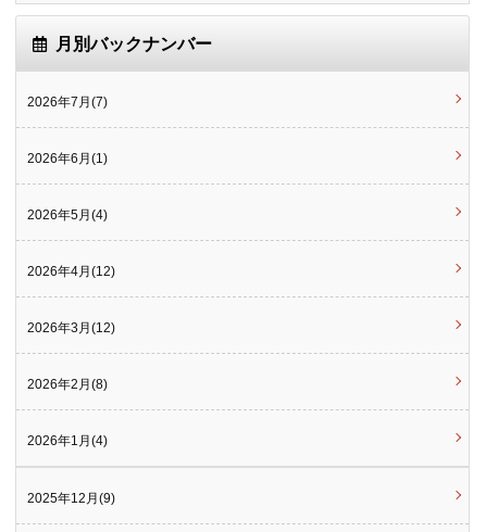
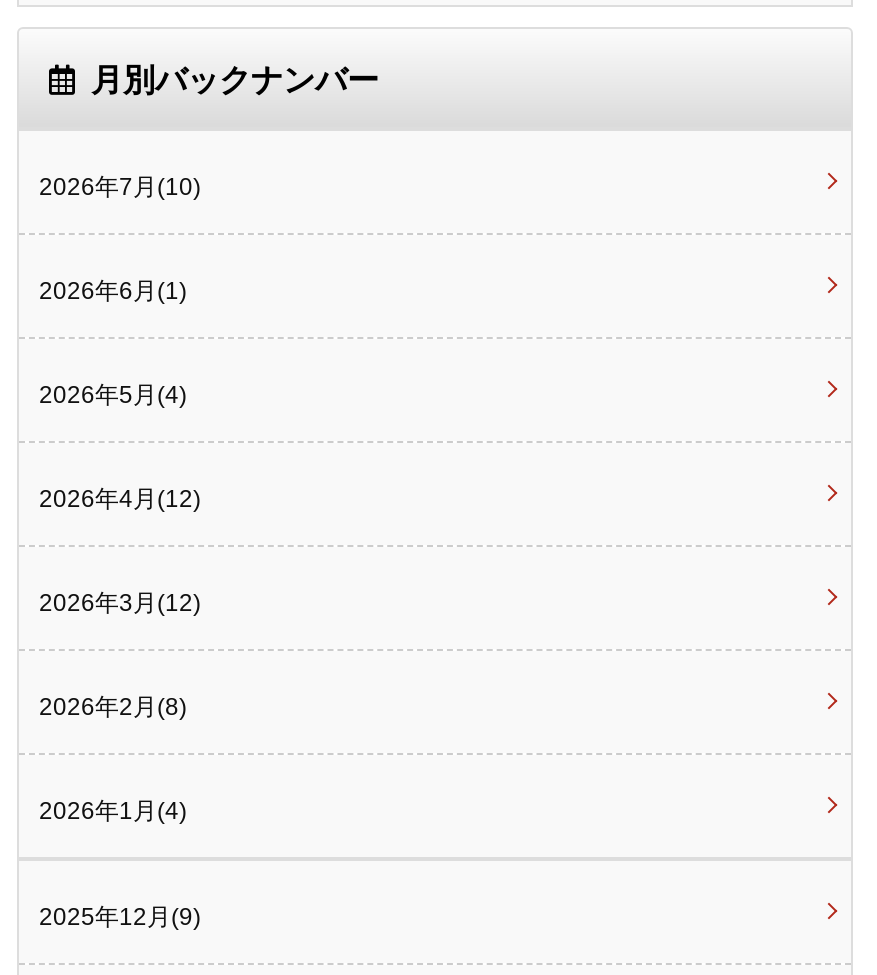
[27,94,108,110] 2026年7月(7) -> [39,173,201,201] 2026年7月(10)

